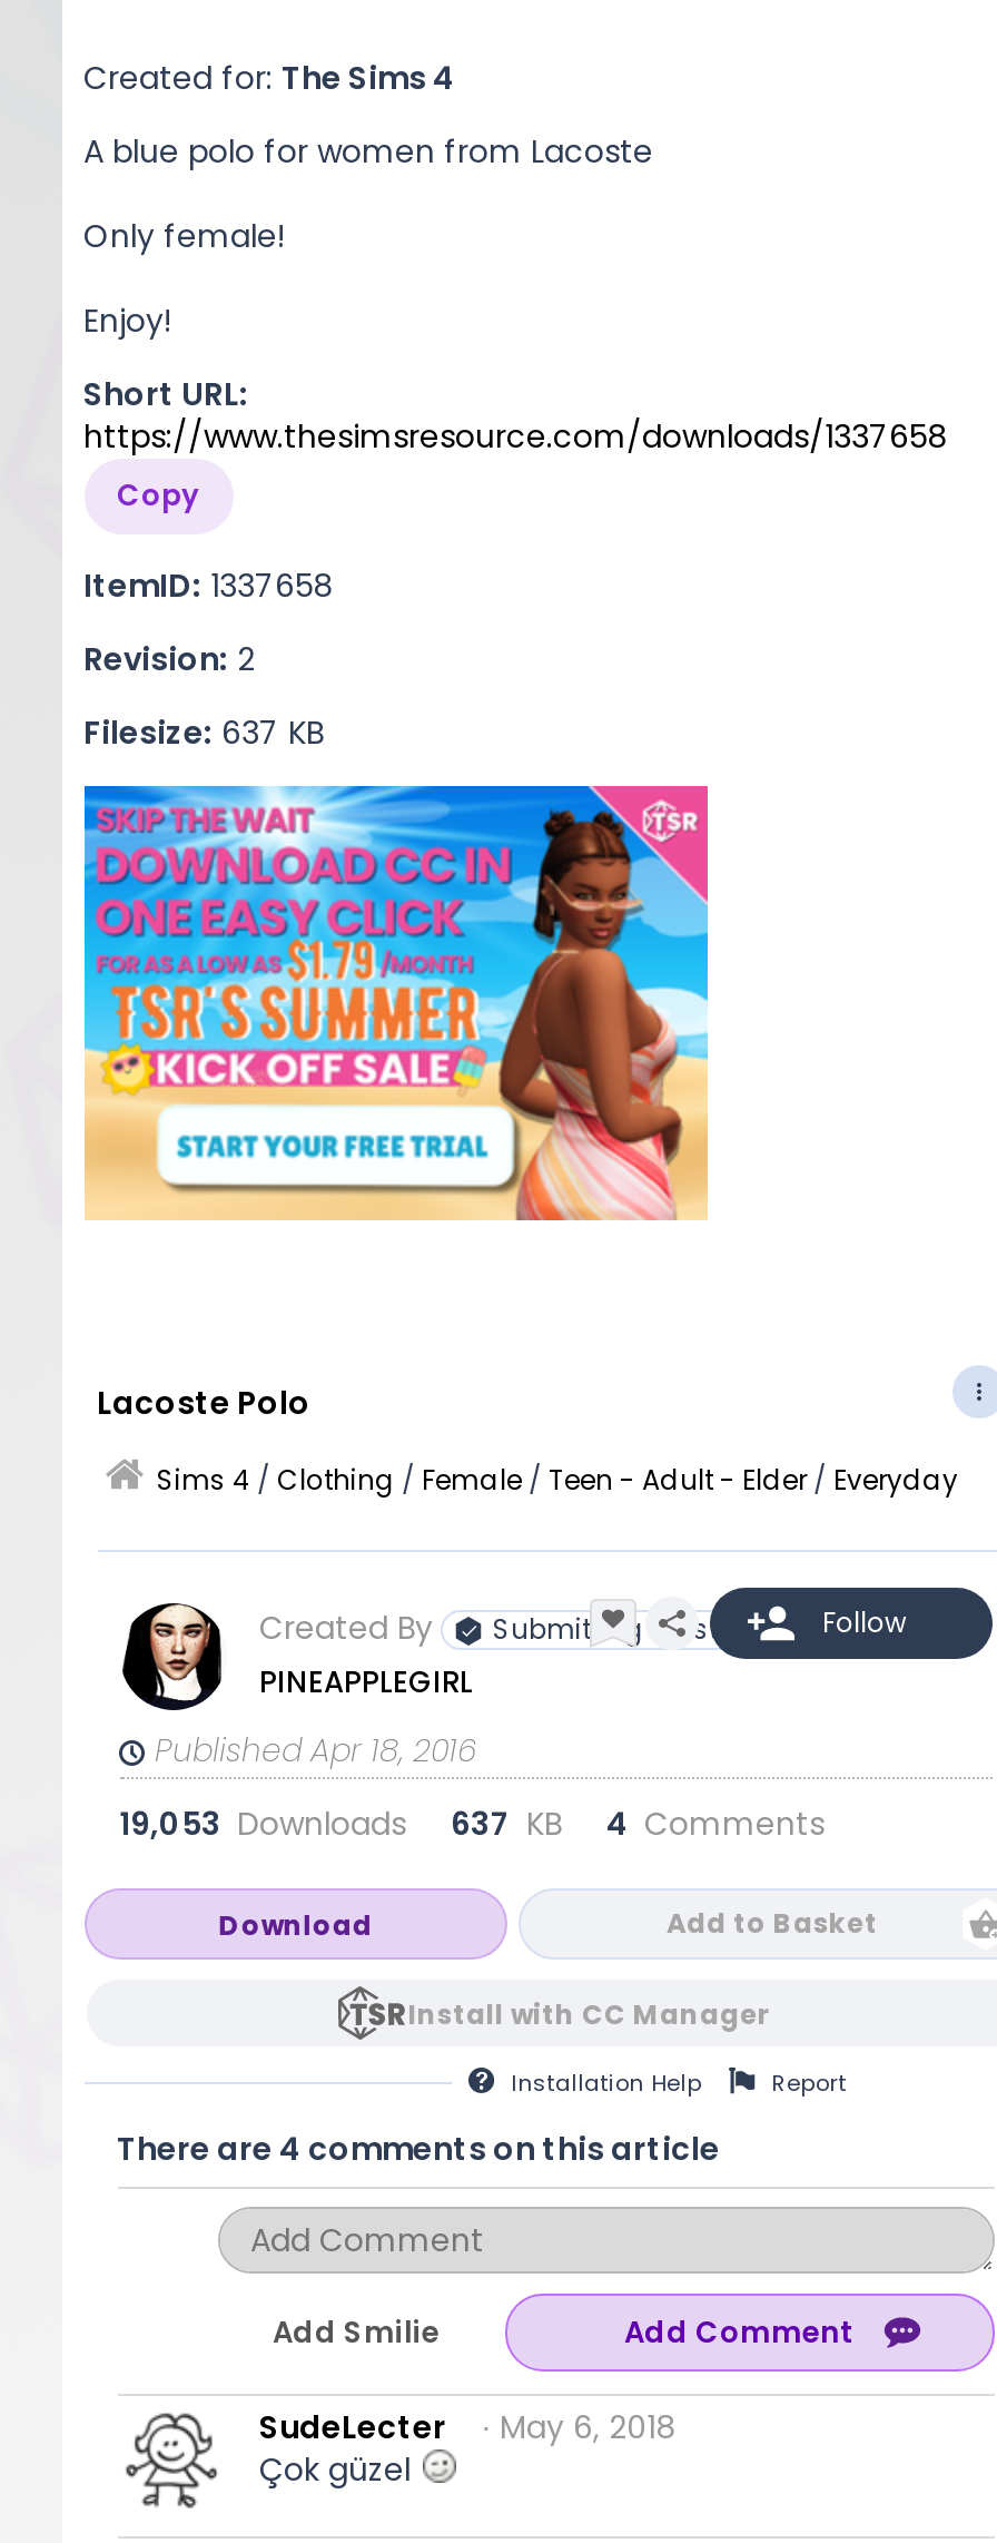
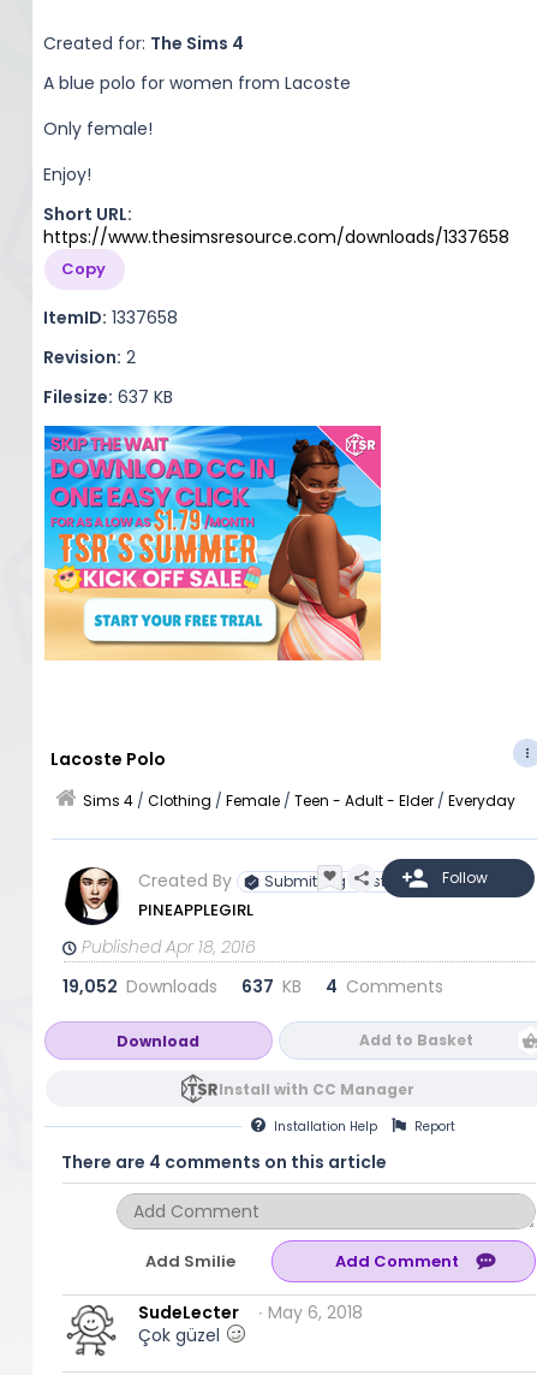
[119,1801,825,1846] 19,053 Downloads 637 KB 4 Comments -> [63,974,444,998] 19,052 Downloads 637 KB 4 Comments

